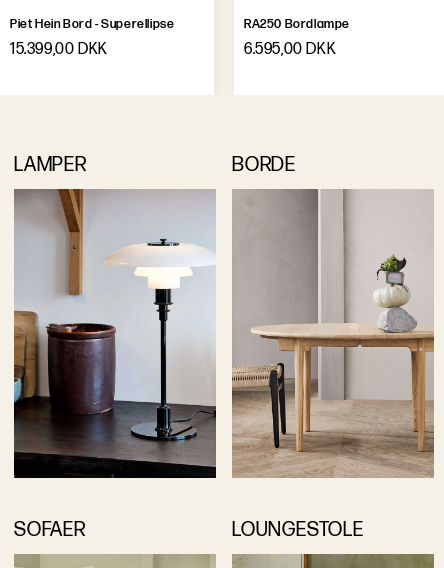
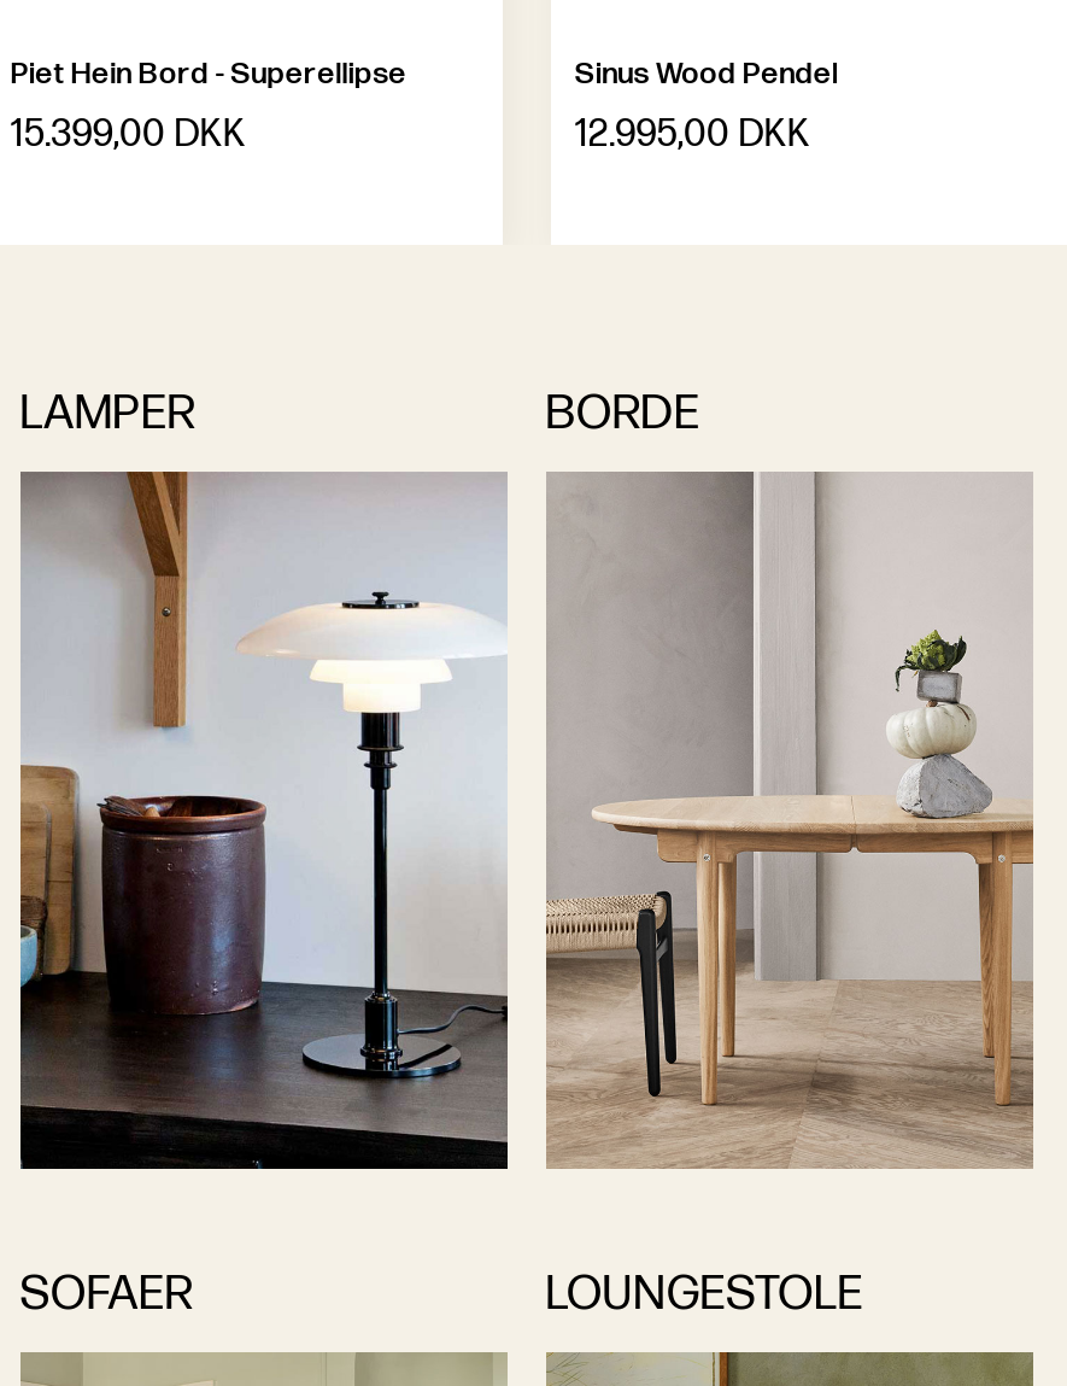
[244,17,350,59] RA250 Bordlampe | 6.595,00 DKK -> [575,57,838,158] Sinus Wood Pendel | 12.995,00 DKK

